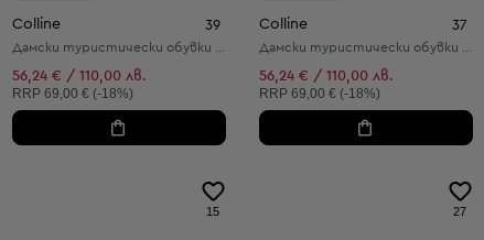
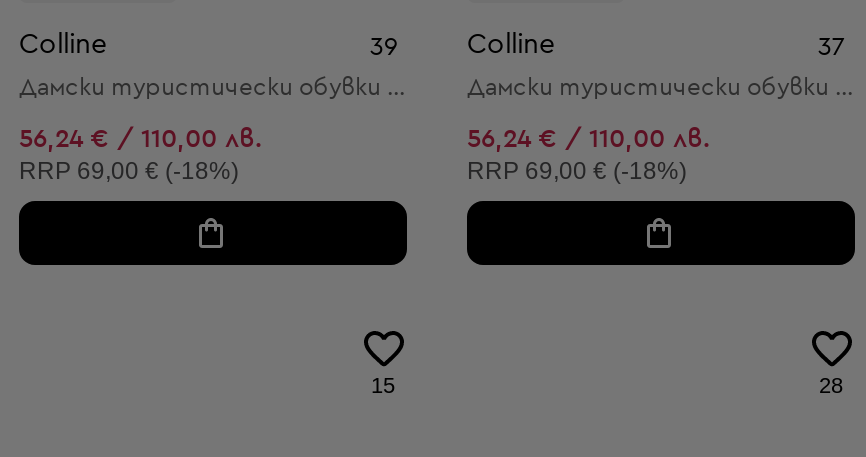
[453,205,466,218] 27 -> [819,372,843,396] 28

